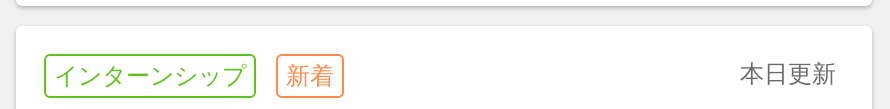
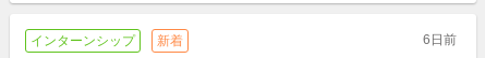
[740,59,836,87] 本日更新 -> [423,32,457,47] 6日前

